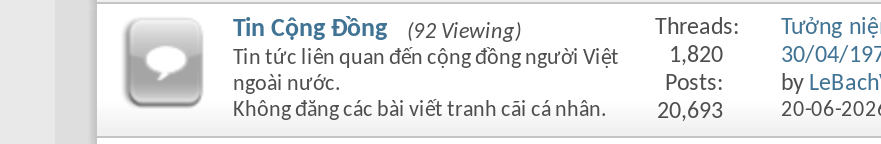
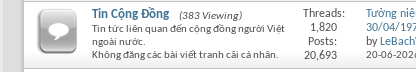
[233,16,521,44] Tin Cộng Đồng (92 Viewing) -> [92,8,242,22] Tin Cộng Đồng (383 Viewing)

